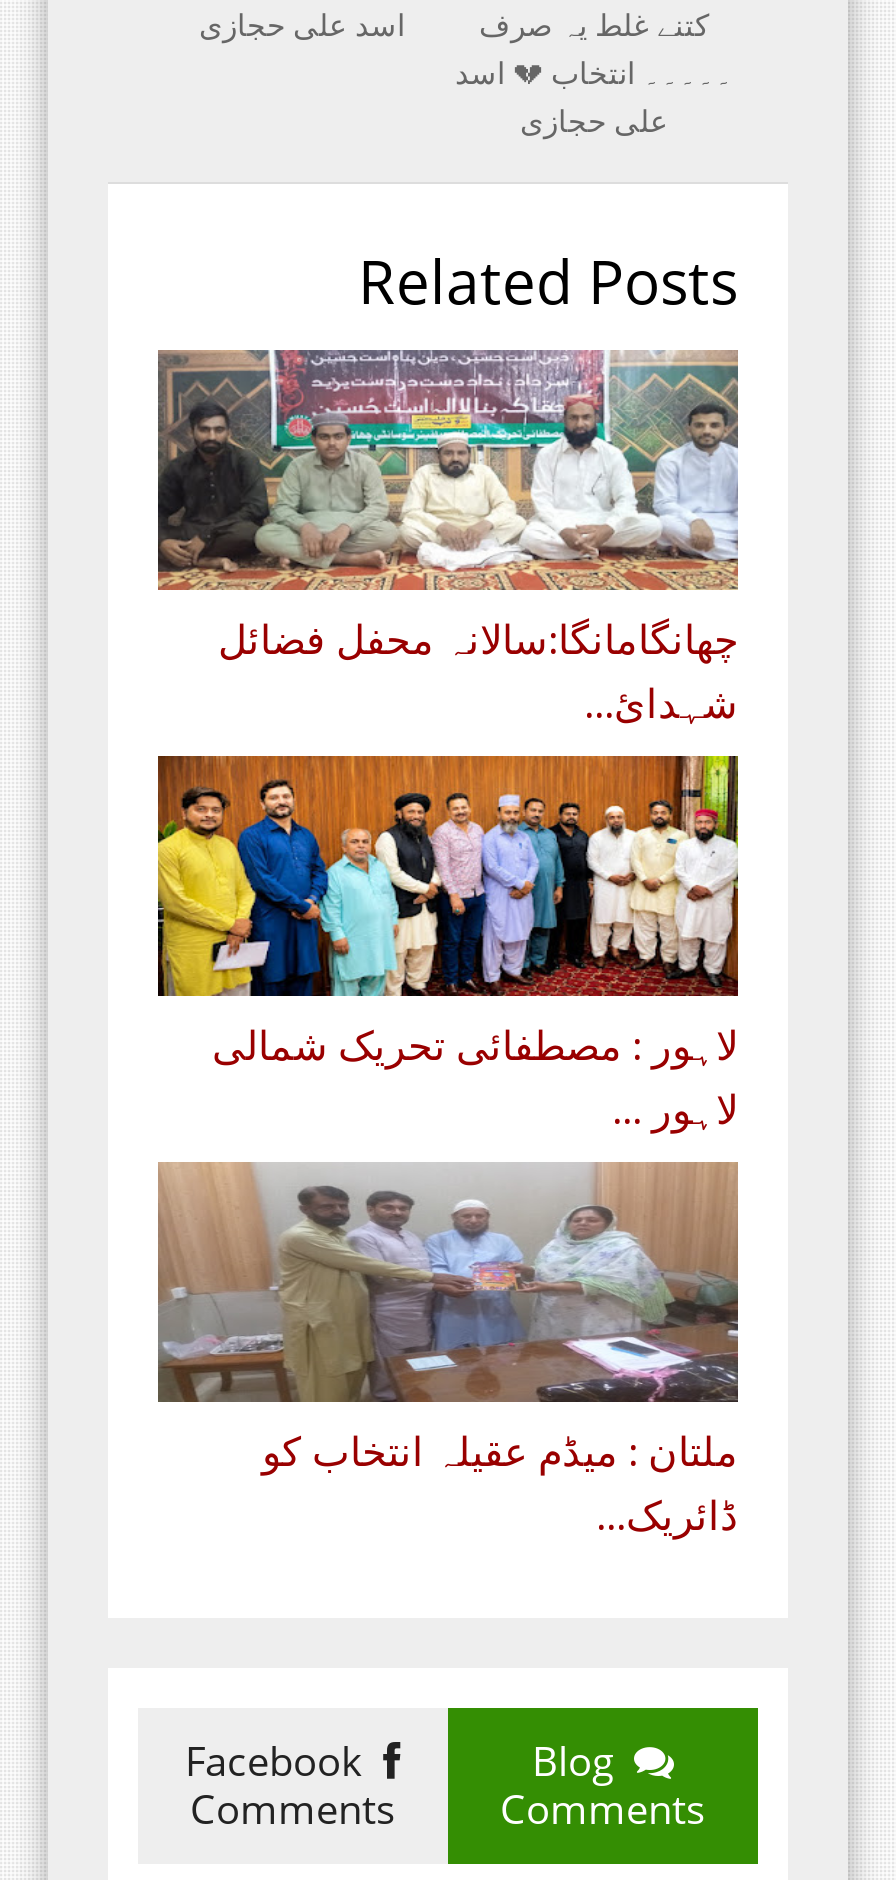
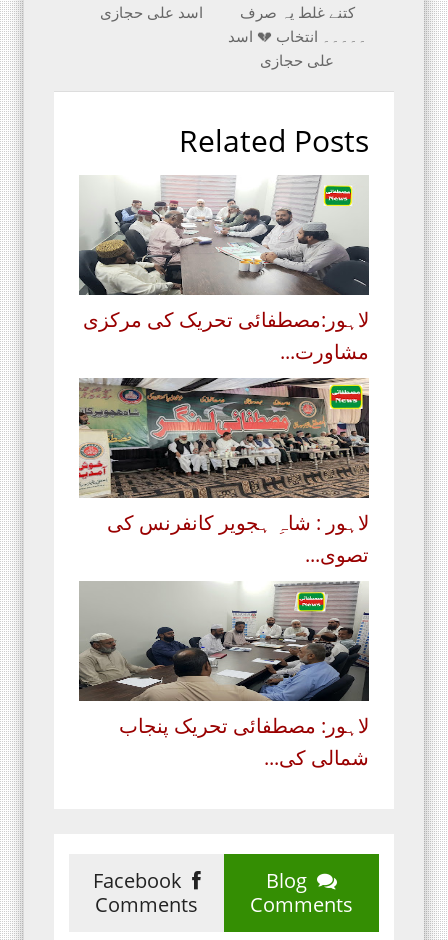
[158,348,740,730] [image] | چھانگامانگا:سالانہ محفل فضائل | شہدائ... -> [79,175,370,365] [image] | لاہور:مصطفائی تحریک کی مرکزی | مشاورت...
[156,754,740,1136] [image] | لاہور : مصطفائی تحریک شمالی | لاہور ... -> [78,377,370,568] [image] | لاہور : شاہِ ہجویر کانفرنس کی | تصوی...
[158,1162,740,1542] [image] | ملتان : میڈم عقیلہ انتخاب کو | ڈائریک... -> [79,581,370,771] [image] | لاہور: مصطفائی تحریک پنجاب | شمالی کی...

